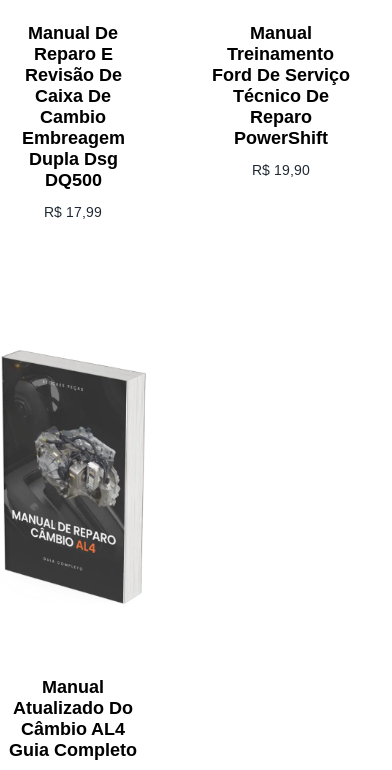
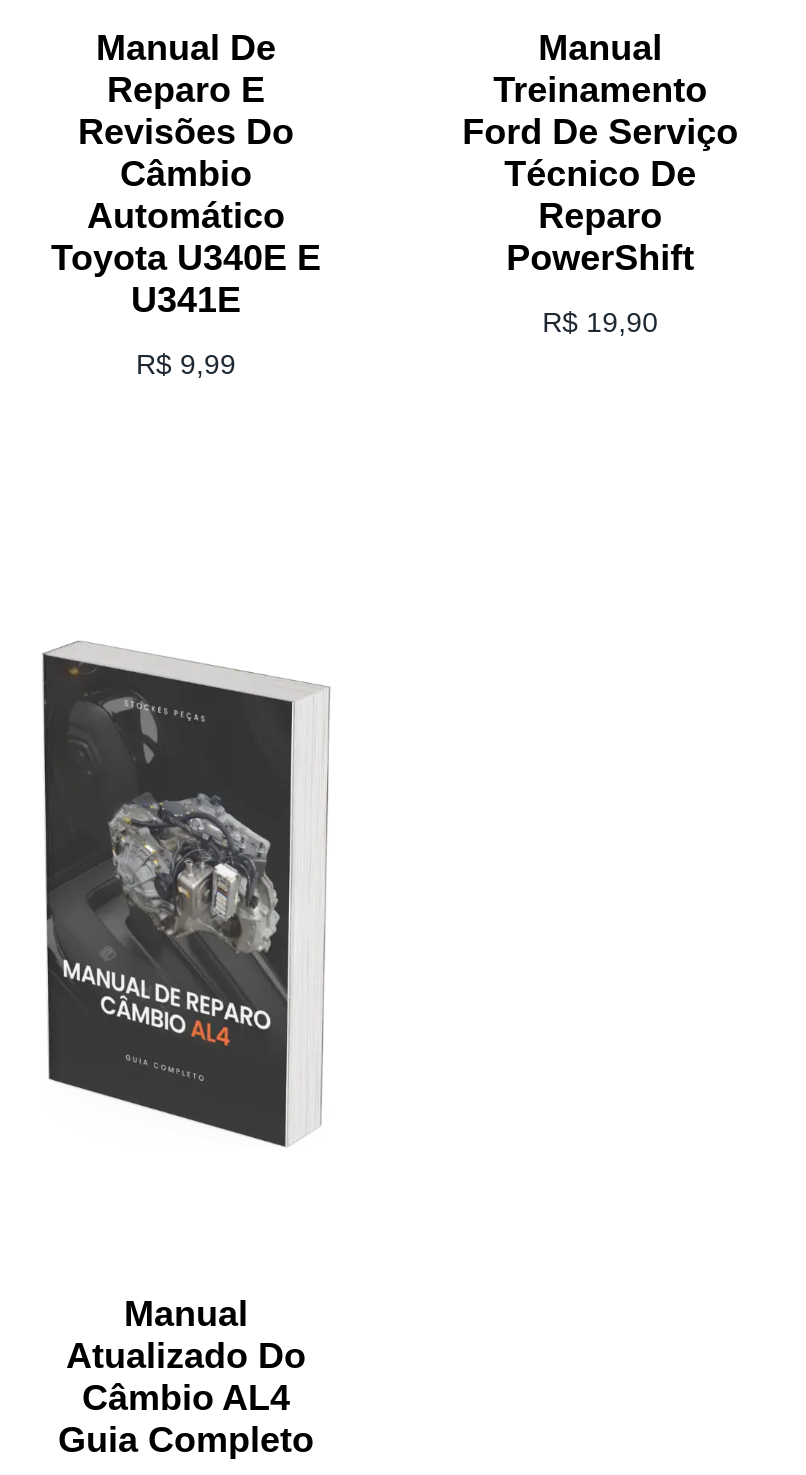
[22,65,125,190] Revisão De | Caixa De | Cambio | Embreagem | Dupla Dsg | DQ500 -> [51,112,321,320] Revisões Do | Câmbio | Automático | Toyota U340E E | U341E
[44,204,102,220] R$17,99 -> [136,348,236,380] R$9,99

